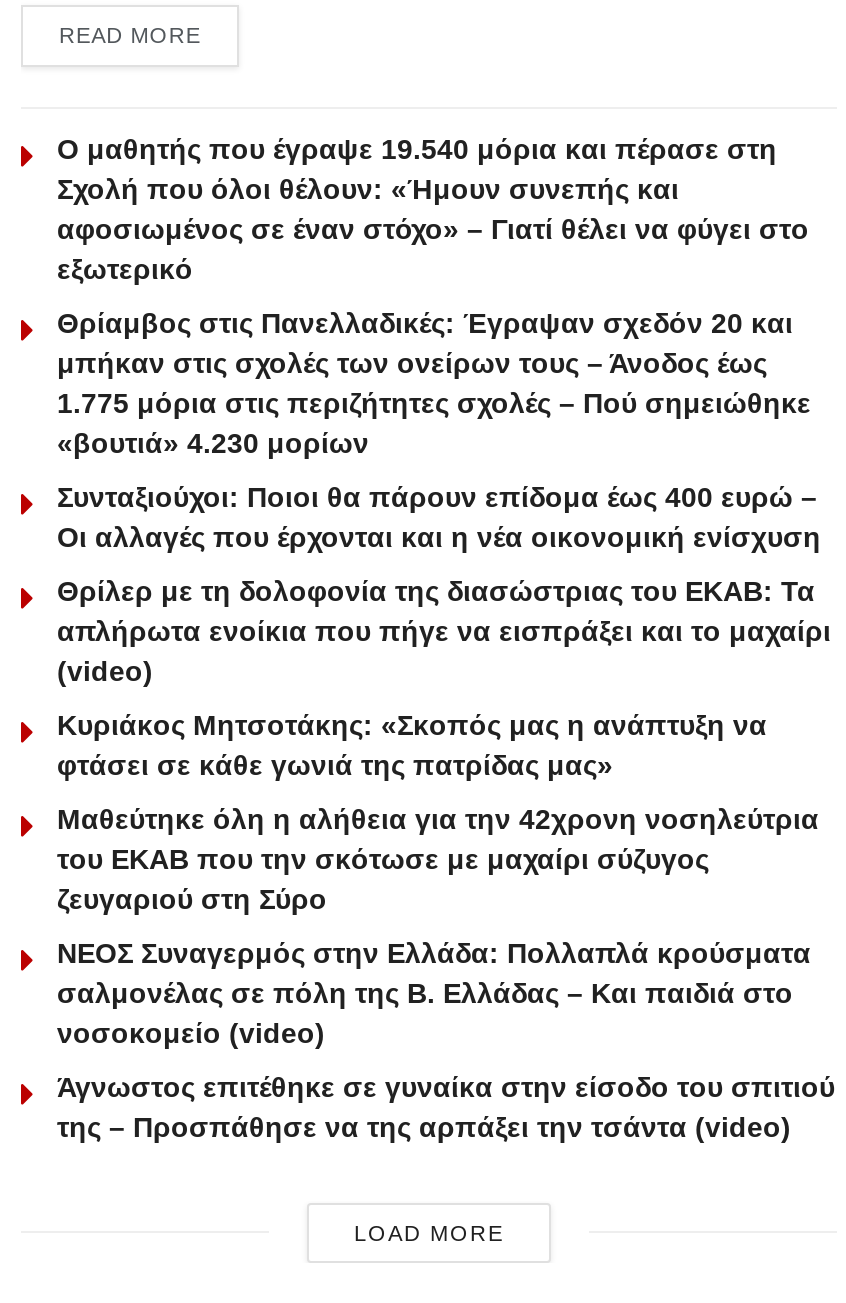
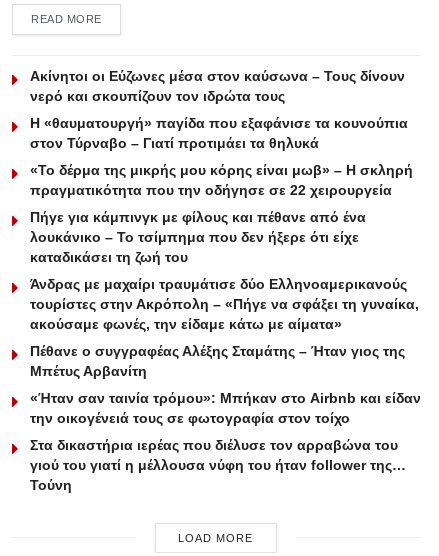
[57,133,809,285] Ο μαθητής που έγραψε 19.540 μόρια και πέρασε στη | Σχολή που όλοι θέλουν: «Ήμουν συνεπής και | αφοσιωμένος σε έναν στόχο» – Γιατί θέλει να φύγει στο | εξωτερικό -> [30,68,405,104] Ακίνητοι οι Εύζωνες μέσα στον καύσωνα – Τους δίνουν | νερό και σκουπίζουν τον ιδρώτα τους
[57,307,811,459] Θρίαμβος στις Πανελλαδικές: Έγραψαν σχεδόν 20 και | μπήκαν στις σχολές των ονείρων τους – Άνοδος έως | 1.775 μόρια στις περιζήτητες σχολές – Πού σημειώθηκε | «βουτιά» 4.230 μορίων -> [30,115,408,151] Η «θαυματουργή» παγίδα που εξαφάνισε τα κουνούπια | στον Τύρναβο – Γιατί προτιμάει τα θηλυκά
[57,481,821,553] Συνταξιούχοι: Ποιοι θα πάρουν επίδομα έως 400 ευρώ – | Οι αλλαγές που έρχονται και η νέα οικονομική ενίσχυση -> [30,162,413,198] «Το δέρμα της μικρής μου κόρης είναι μωβ» – Η σκληρή | πραγματικότητα που την οδήγησε σε 22 χειρουργεία
[57,575,831,687] Θρίλερ με τη δολοφονία της διασώστριας του ΕΚΑΒ: Τα | απλήρωτα ενοίκια που πήγε να εισπράξει και το μαχαίρι | (video) -> [30,209,366,265] Πήγε για κάμπινγκ με φίλους και πέθανε από ένα | λουκάνικο – Το τσίμπημα που δεν ήξερε ότι είχε | καταδικάσει τη ζωή του
[57,709,767,781] Κυριάκος Μητσοτάκης: «Σκοπός μας η ανάπτυξη να | φτάσει σε κάθε γωνιά της πατρίδας μας» -> [30,276,419,332] Άνδρας με μαχαίρι τραυμάτισε δύο Ελληνοαμερικανούς | τουρίστες στην Ακρόπολη – «Πήγε να σφάξει τη γυναίκα, | ακούσαμε φωνές, την είδαμε κάτω με αίματα»
[57,803,819,915] Μαθεύτηκε όλη η αλήθεια για την 42χρονη νοσηλεύτρια | του ΕΚΑΒ που την σκότωσε με μαχαίρι σύζυγος | ζευγαριού στη Σύρο -> [30,343,405,379] Πέθανε ο συγγραφέας Αλέξης Σταμάτης – Ήταν γιος της | Μπέτυς Αρβανίτη
[57,937,811,1049] ΝΕΟΣ Συναγερμός στην Ελλάδα: Πολλαπλά κρούσματα | σαλμονέλας σε πόλη της Β. Ελλάδας – Και παιδιά στο | νοσοκομείο (video) -> [30,390,421,426] «Ήταν σαν ταινία τρόμου»: Μπήκαν στο Airbnb και είδαν | την οικογένειά τους σε φωτογραφία στον τοίχο
[57,1071,835,1143] Άγνωστος επιτέθηκε σε γυναίκα στην είσοδο του σπιτιού | της – Προσπάθησε να της αρπάξει την τσάντα (video) -> [30,437,406,493] Στα δικαστήρια ιερέας που διέλυσε τον αρραβώνα του | γιού του γιατί η μέλλουσα νύφη του ήταν follower της… | Τούνη

